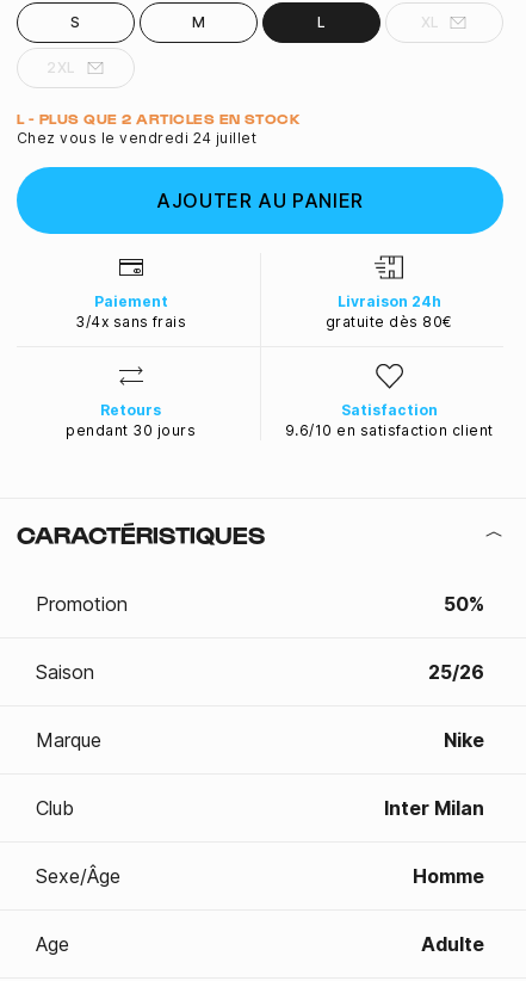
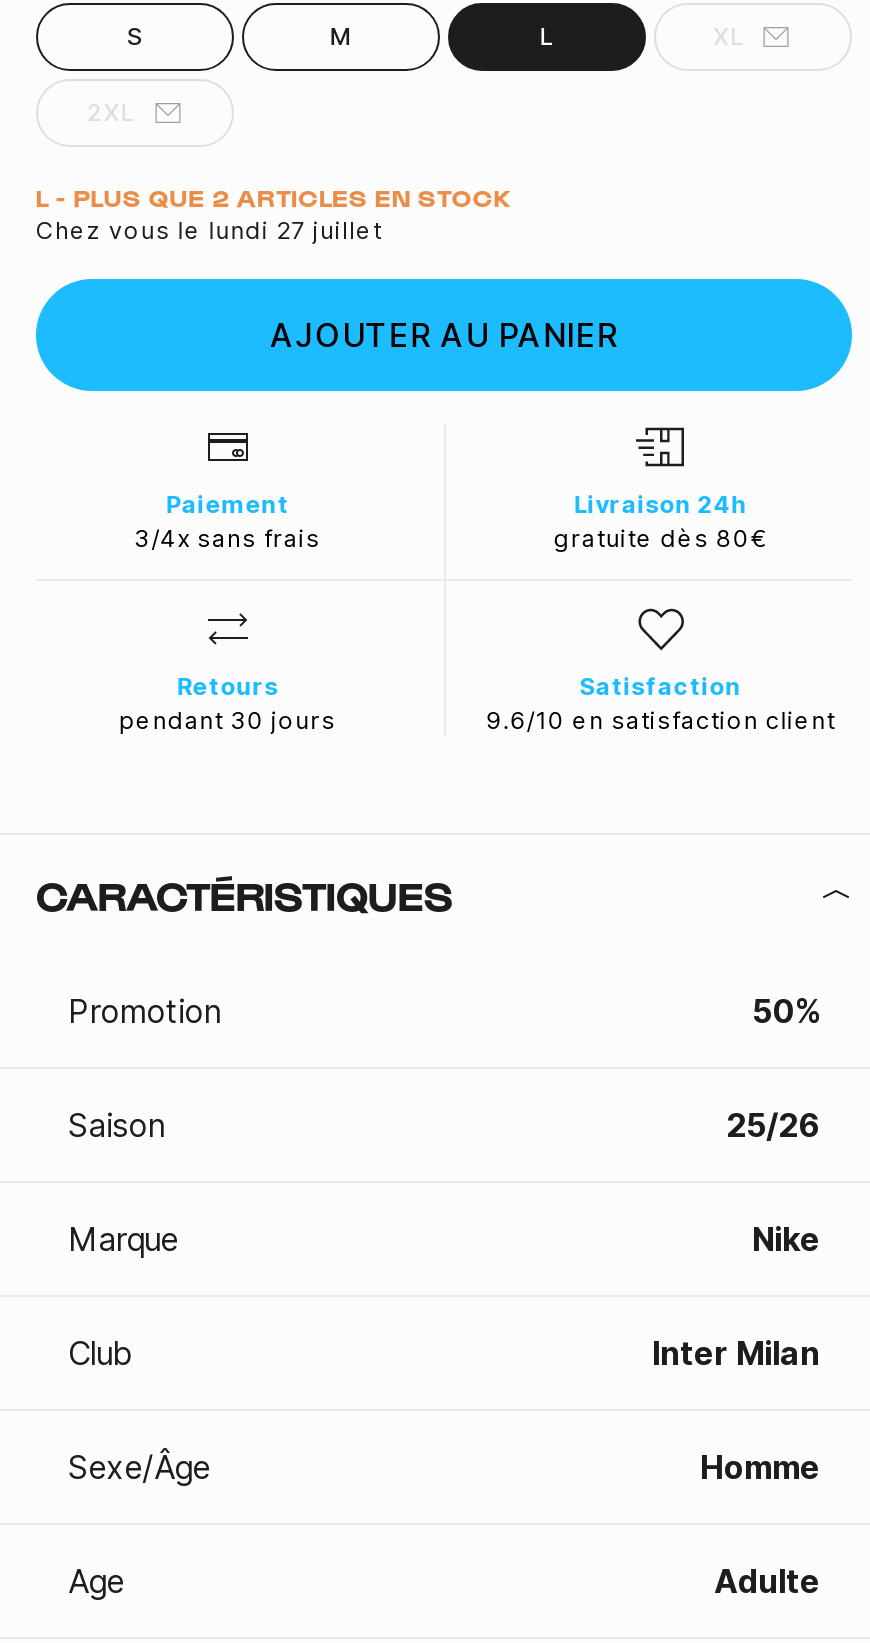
[17,129,257,147] Chez vous le vendredi 24 juillet -> [36,215,382,245] Chez vous le lundi 27 juillet

